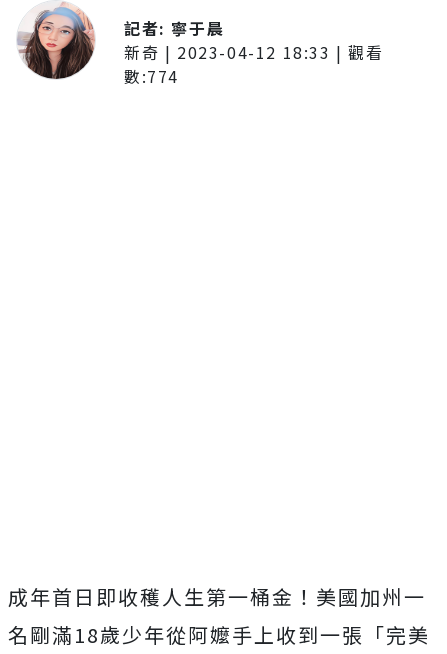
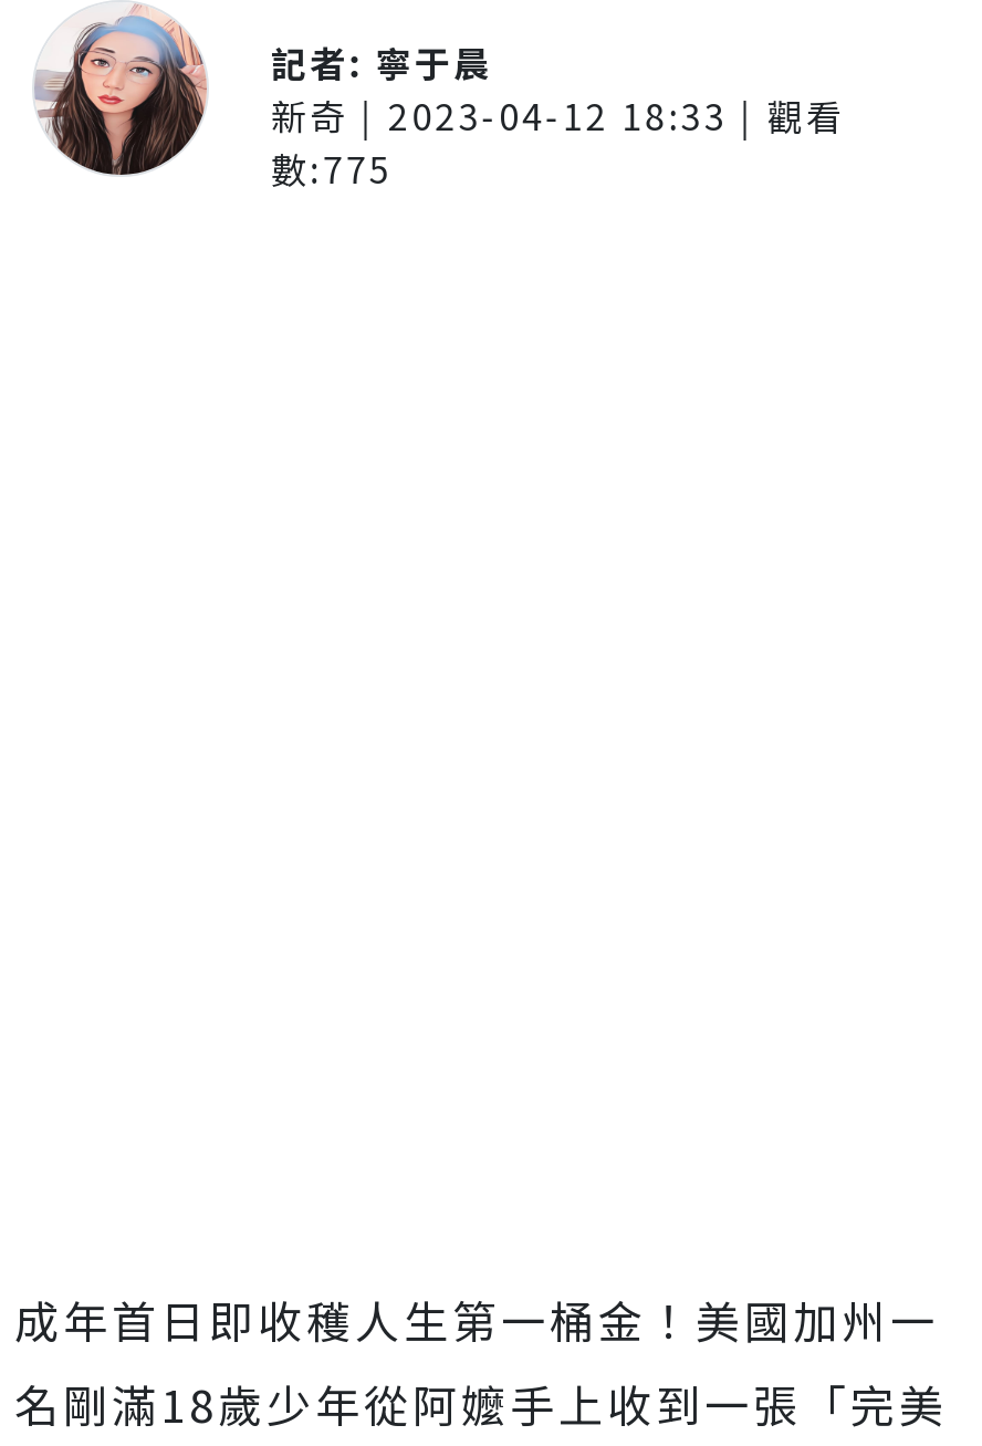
[124,64,179,88] 數:774 -> [271,142,393,195] 數:775

